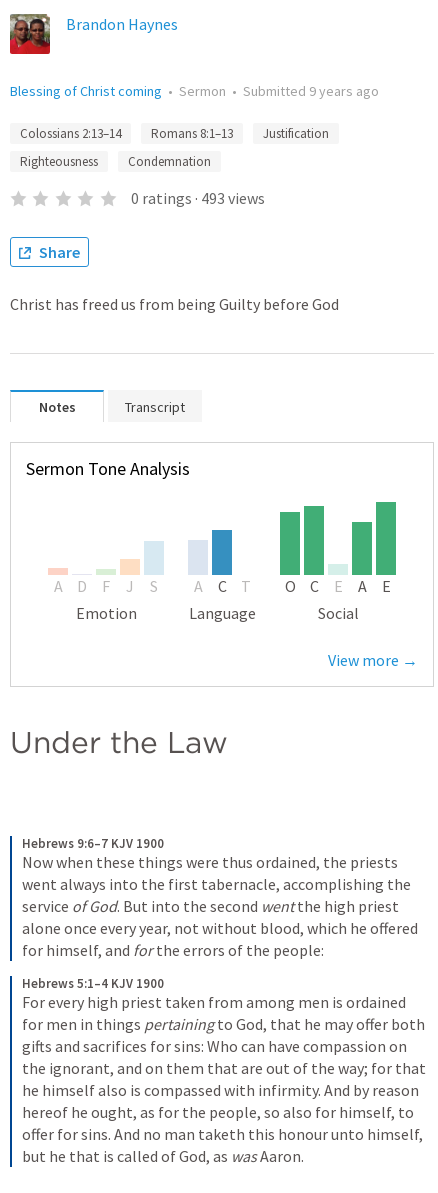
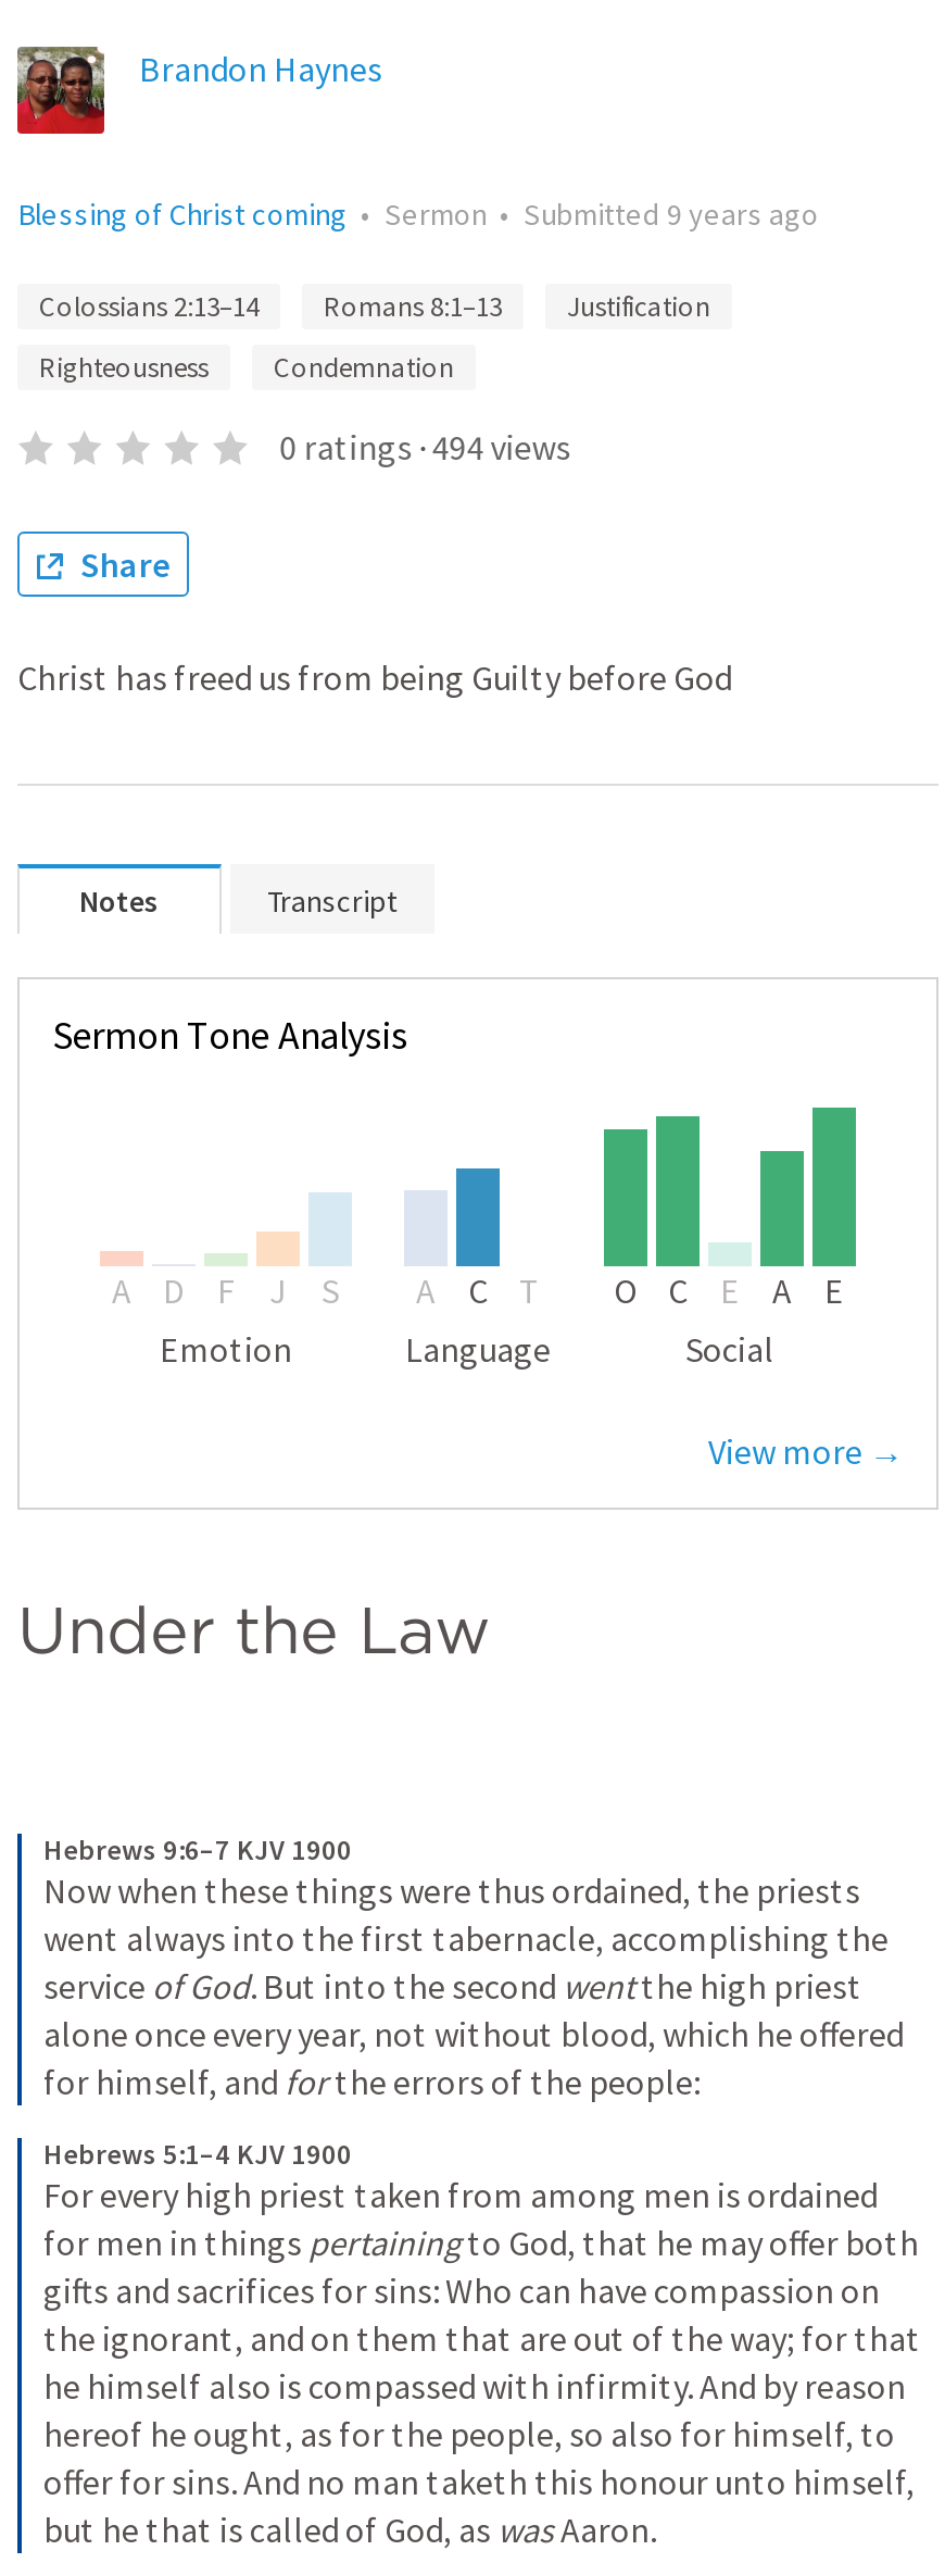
[131,188,265,208] 0 ratings · 493 views -> [280,425,571,468] 0 ratings · 494 views

